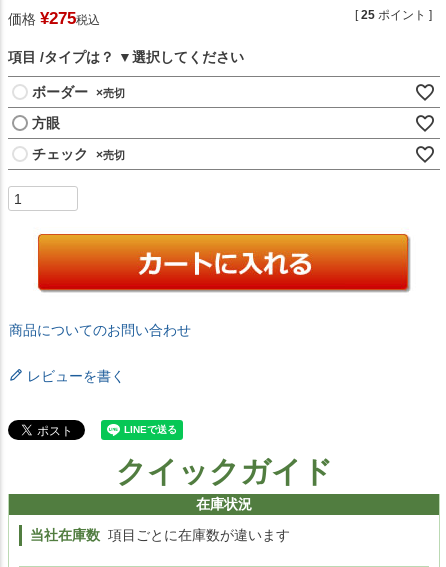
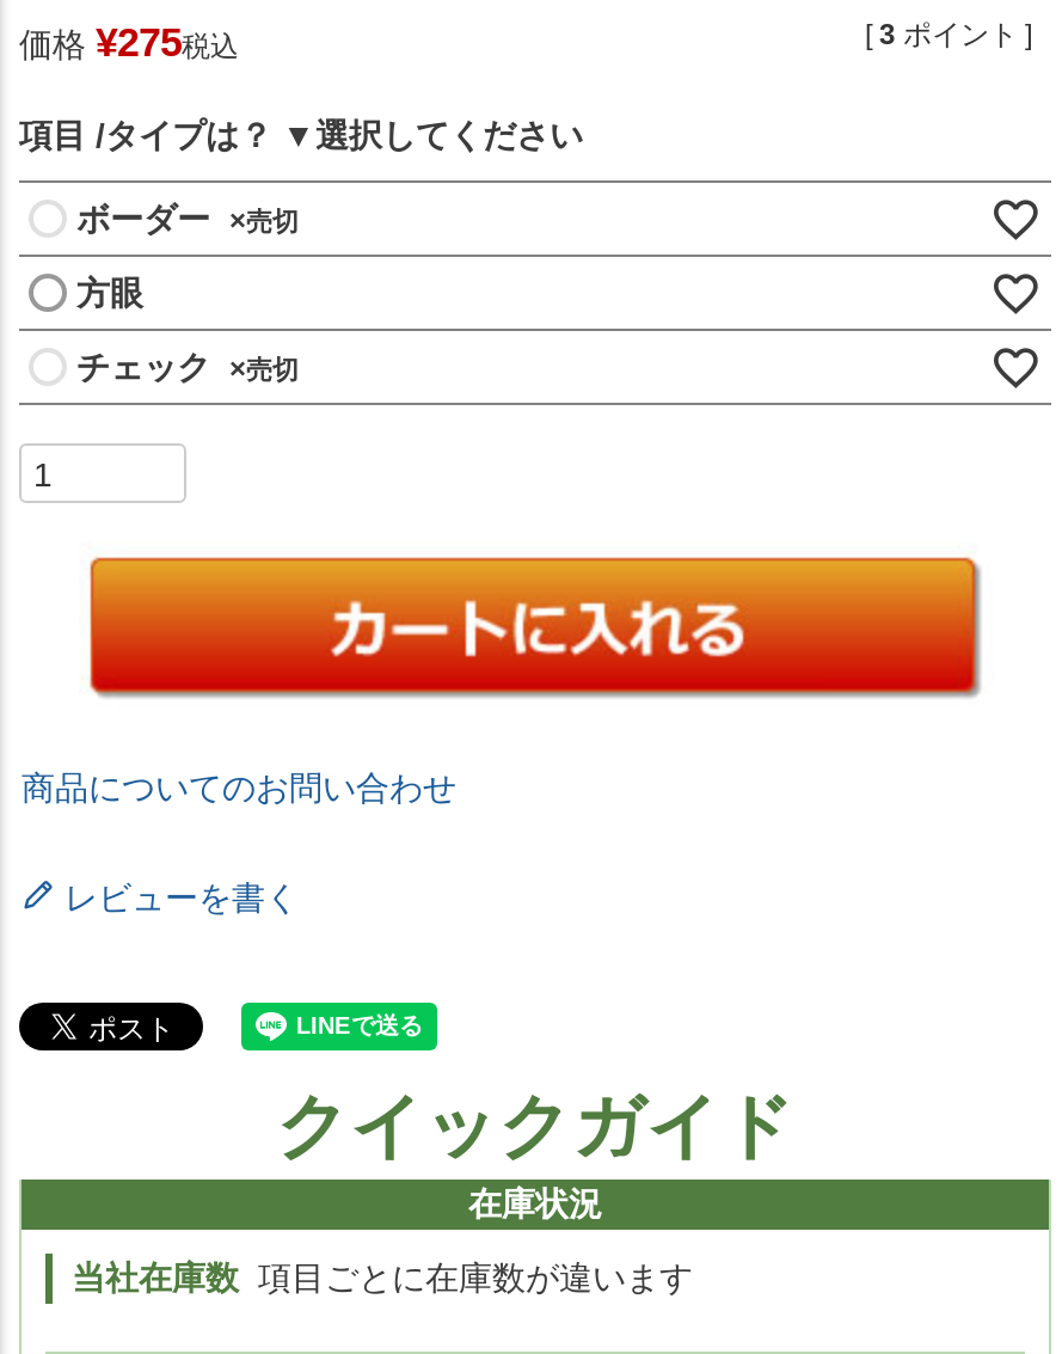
[355,8,432,22] [25 ポイント ] -> [865,18,1032,52] [3 ポイント ]

